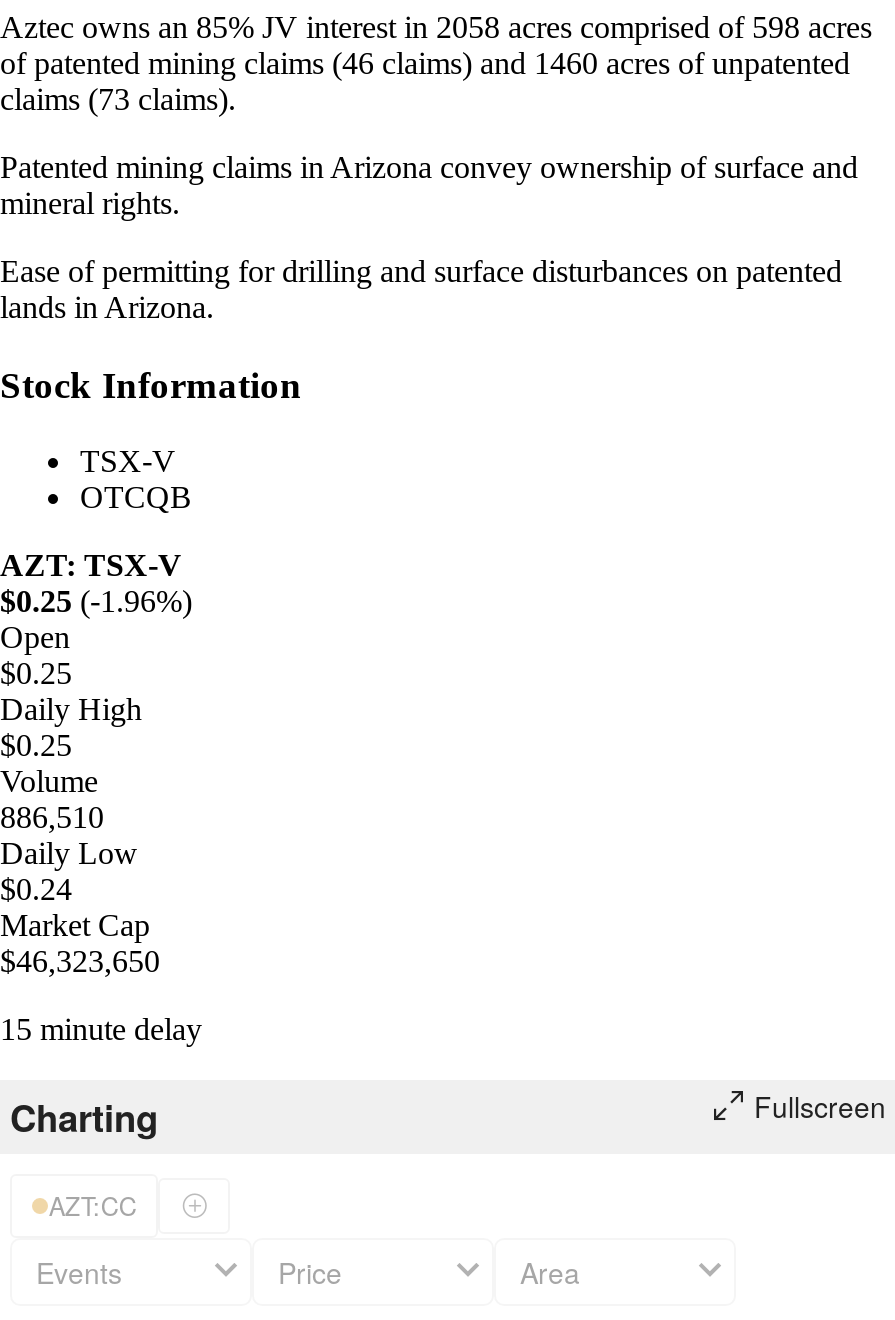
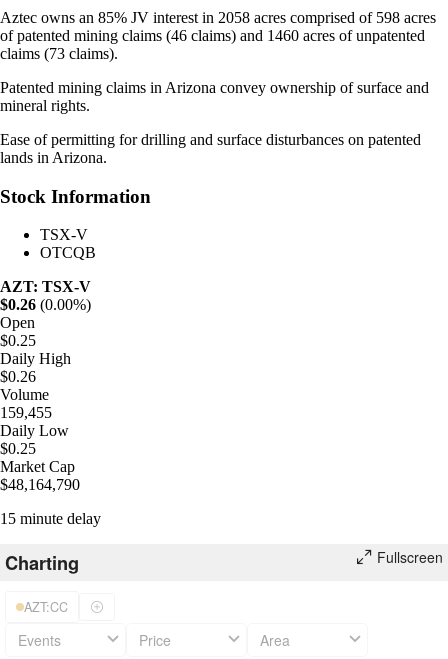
[0,584,192,618] $0.25 (-1.96%) -> [0,296,91,313] $0.26 (0.00%)
[0,728,72,762] $0.25 -> [0,368,36,385] $0.26
[0,800,104,834] 886,510 -> [0,404,52,421] 159,455
[0,872,72,906] $0.24 -> [0,440,36,457] $0.25
[0,944,160,978] $46,323,650 -> [0,476,80,493] $48,164,790

